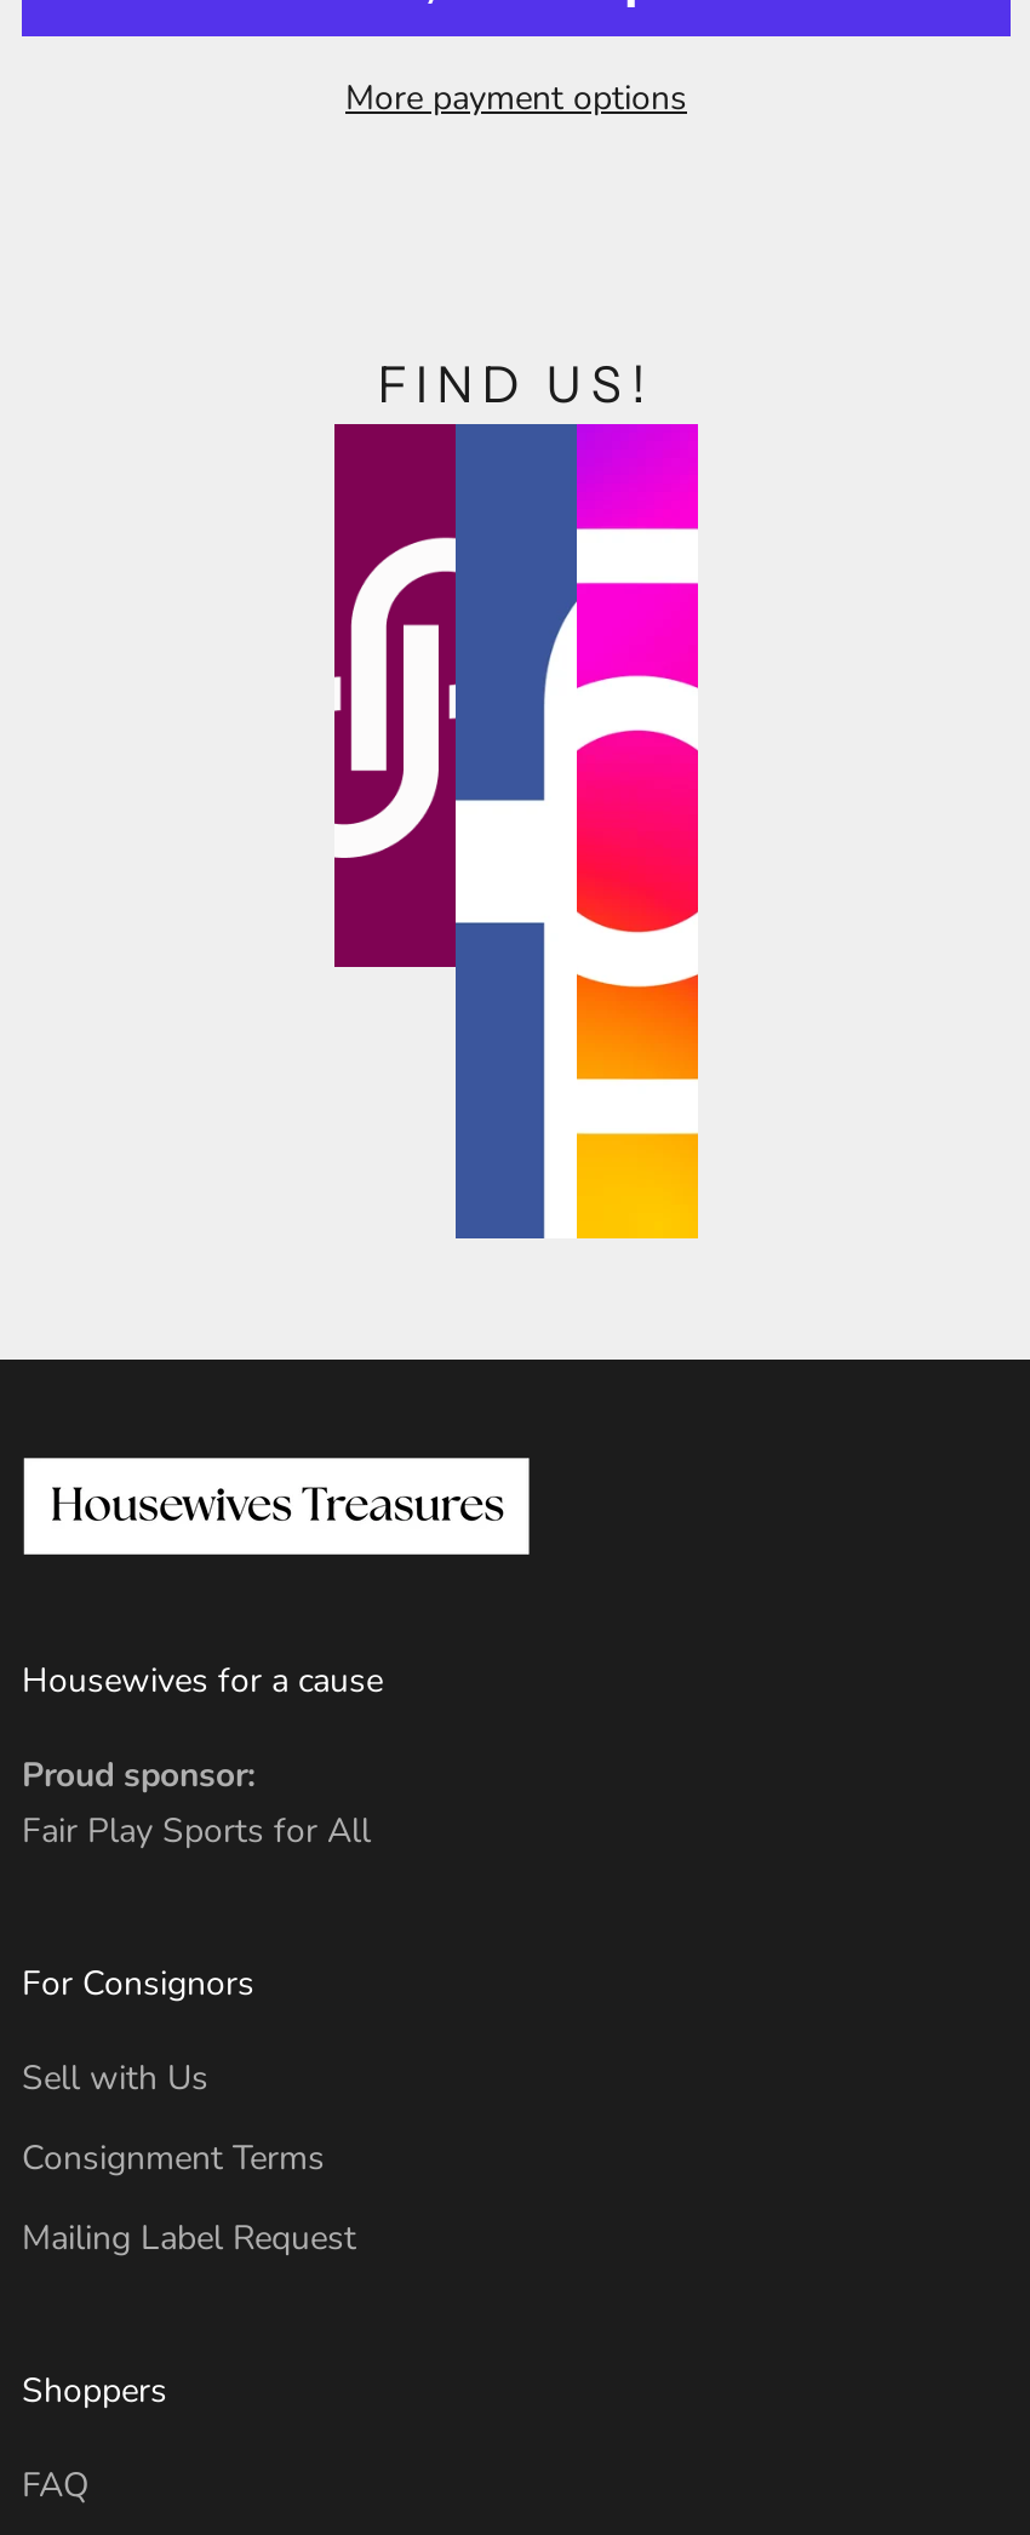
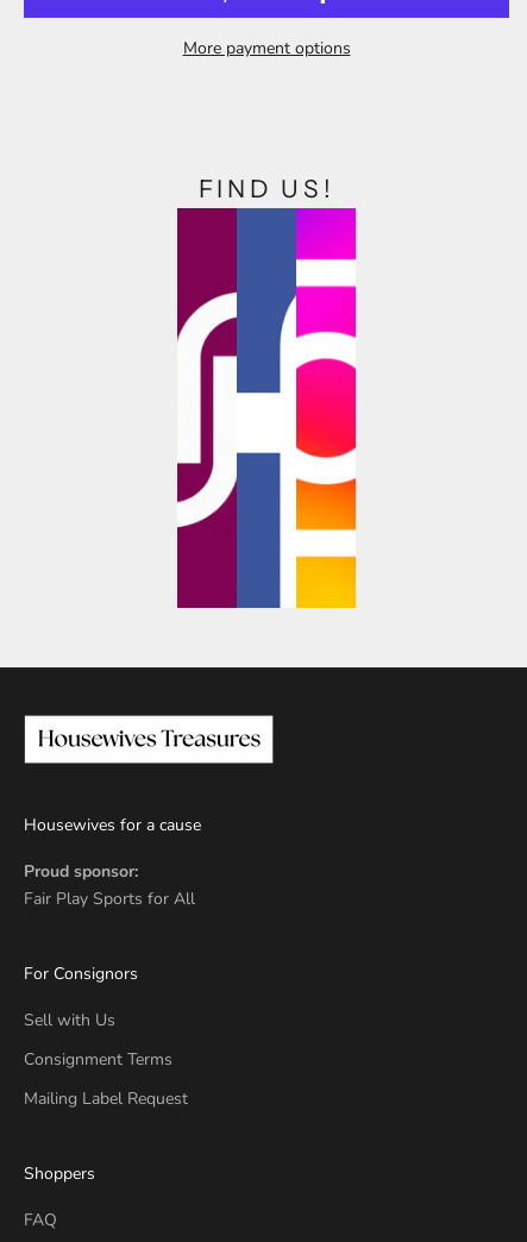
[332,536,458,1238] [image] -> [176,264,238,609] [image]

